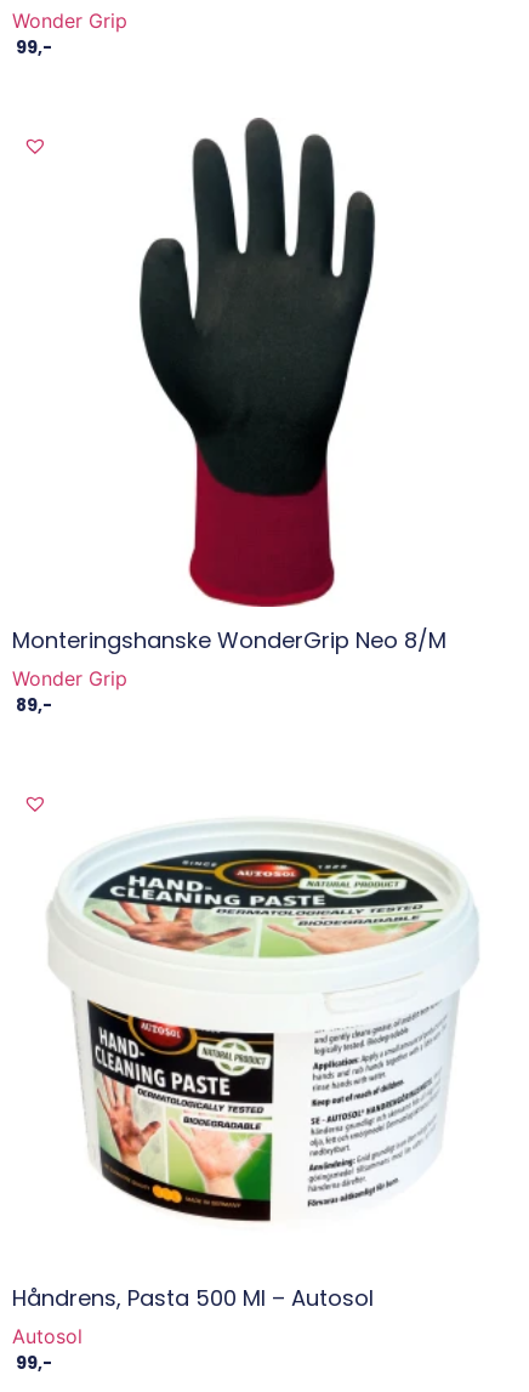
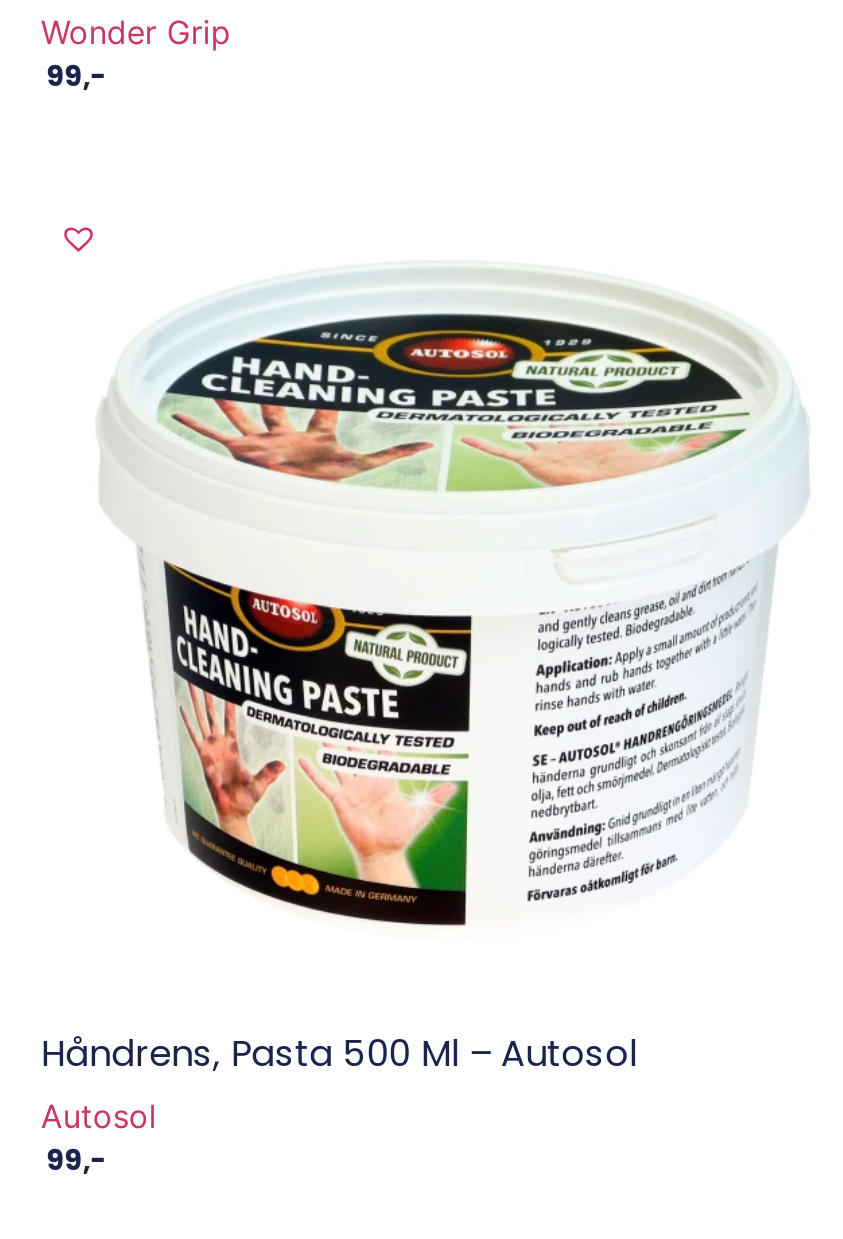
[13,117,447,717] [image] | Monteringshanske WonderGrip Neo 8/m | Wonder Grip | 89,- -> none

